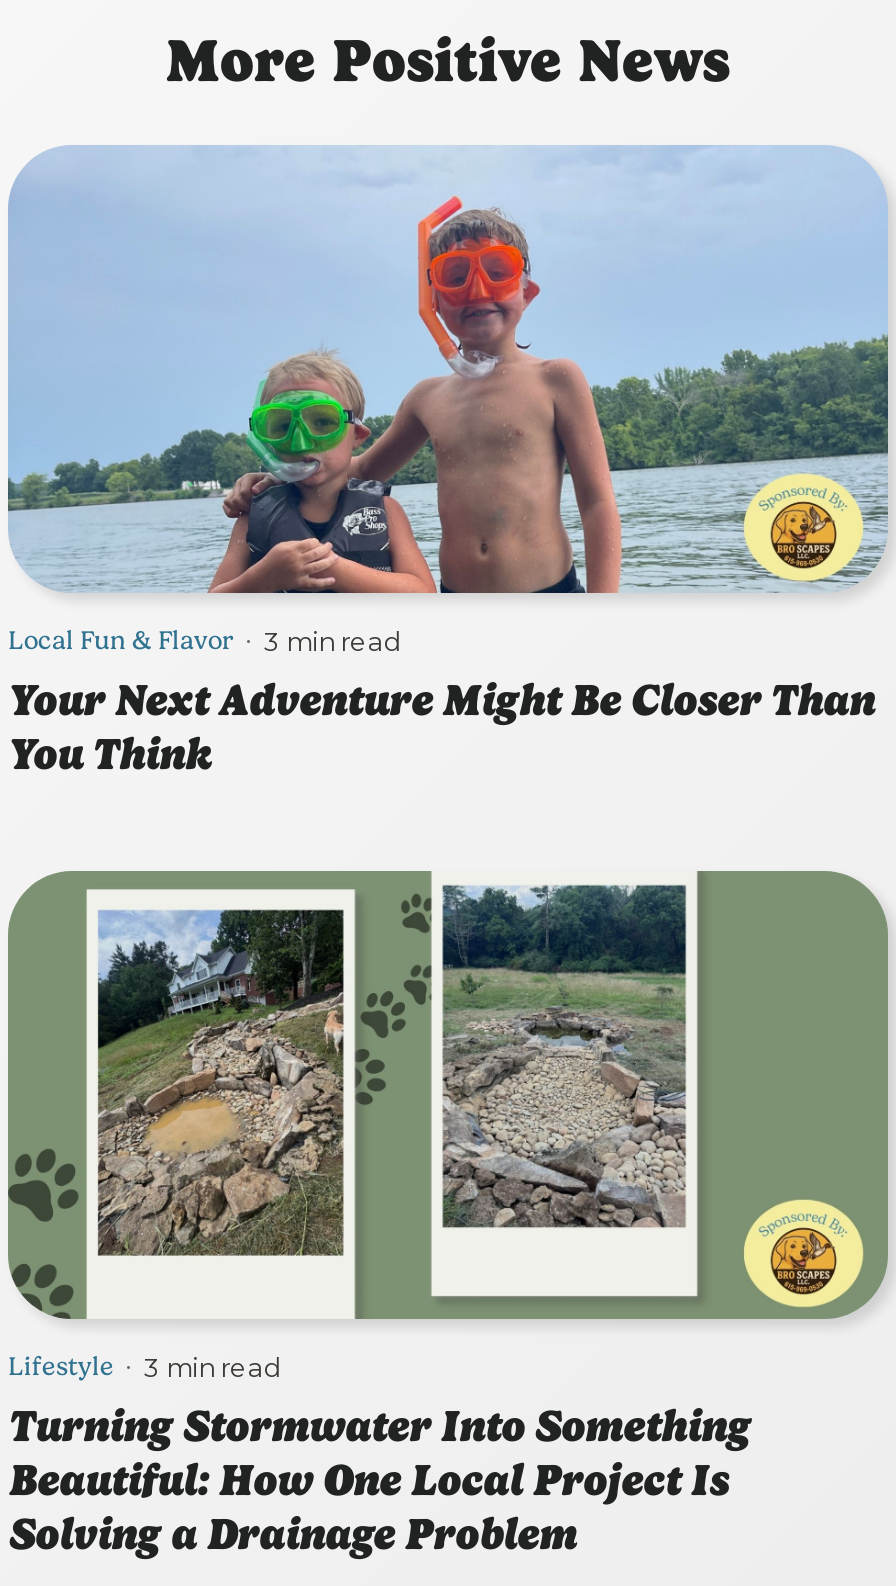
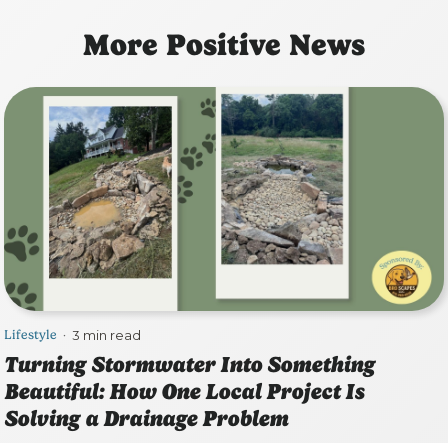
[8,145,888,778] [image] | Local Fun & Flavor • 3 min read | Your Next Adventure Might Be Closer Than | You Think -> none

